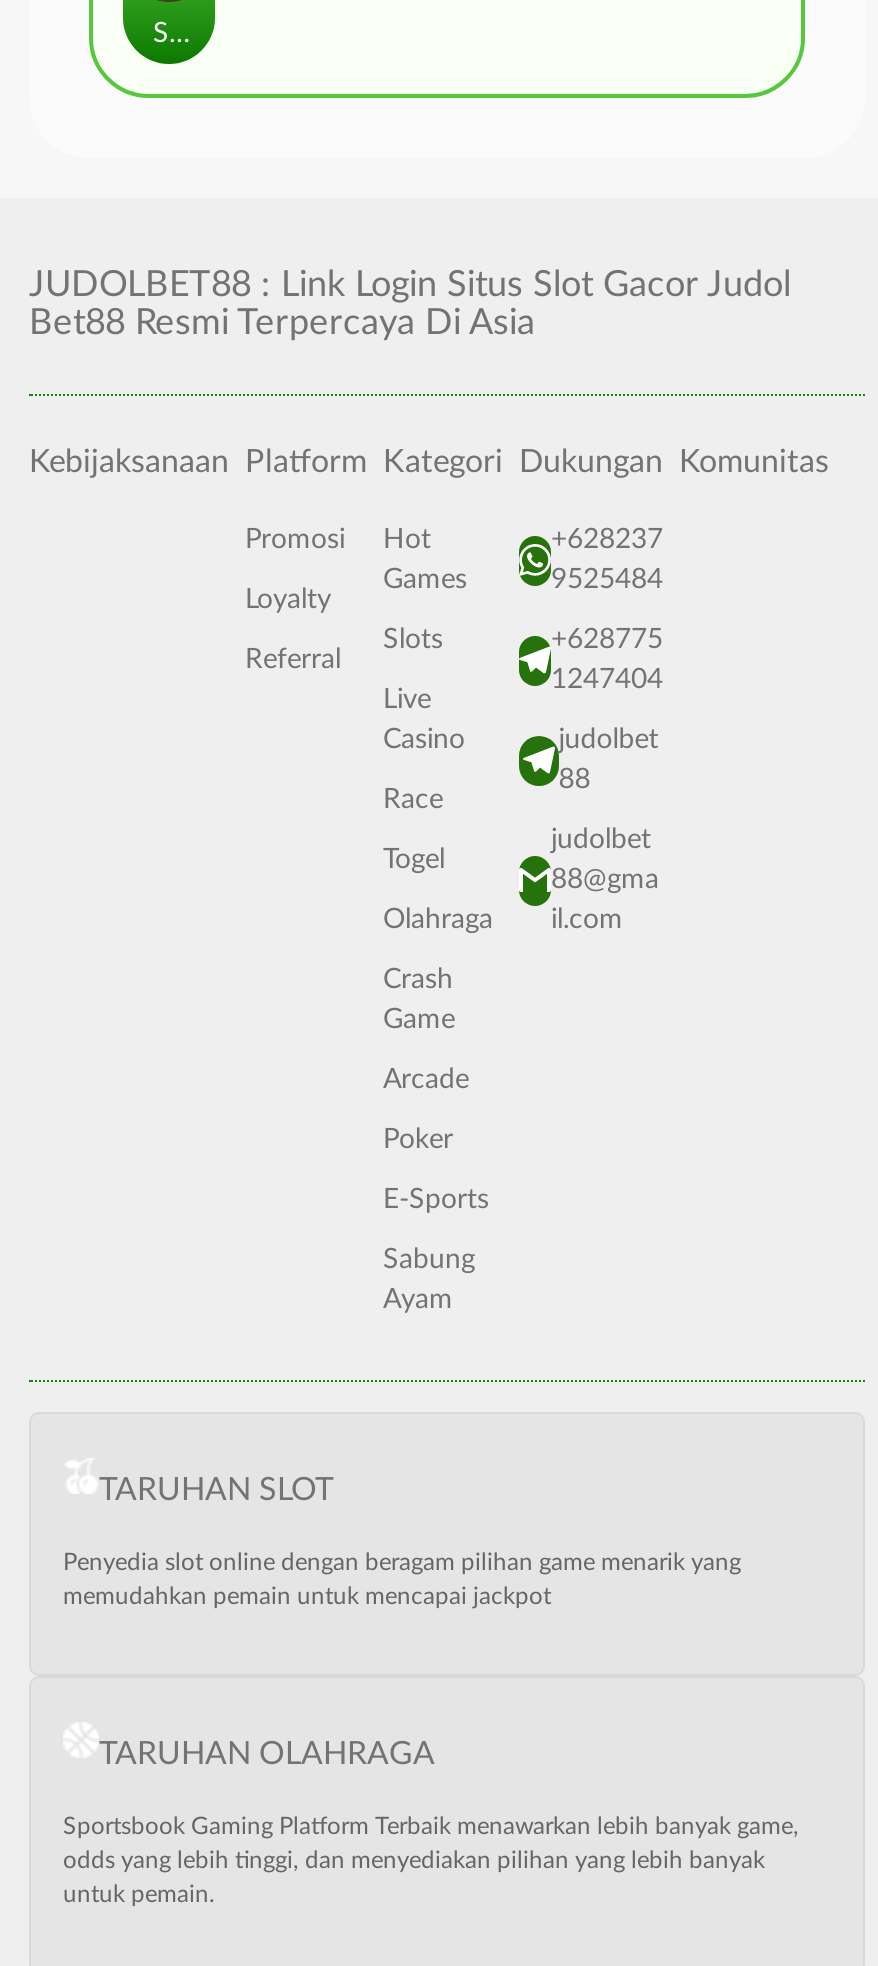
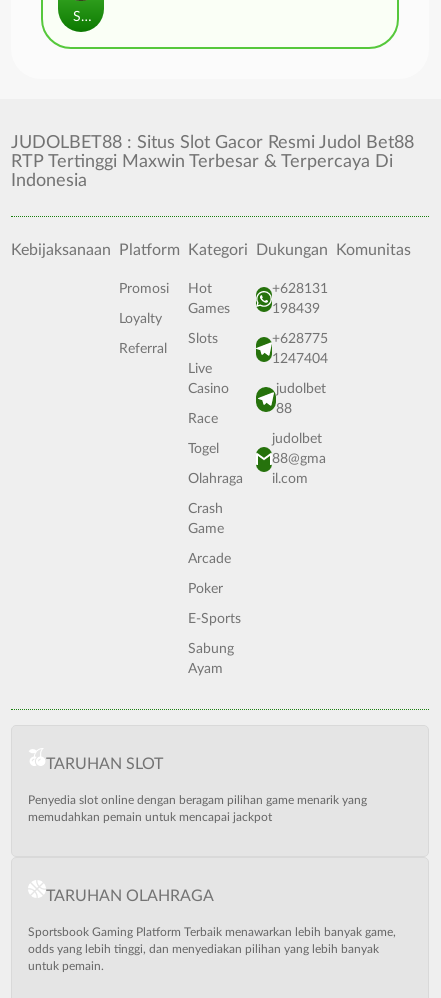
[29,269,791,343] JUDOLBET88 : Link Login Situs Slot Gacor Judol | Bet88 Resmi Terpercaya Di Asia -> [11,134,414,190] JUDOLBET88 : Situs Slot Gacor Resmi Judol Bet88 | RTP Tertinggi Maxwin Terbesar & Terpercaya Di | Indonesia
[551,527,663,555] +628237 -> [272,282,328,296] +628131
[551,567,663,595] 9525484 -> [272,302,320,316] 198439

